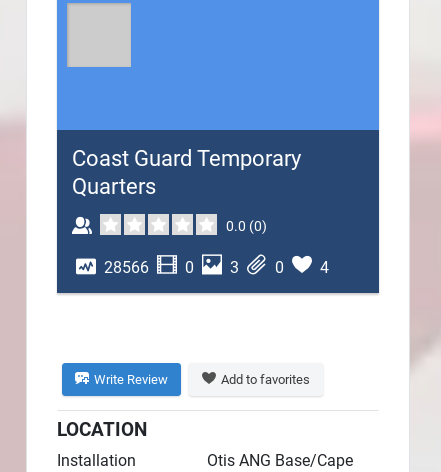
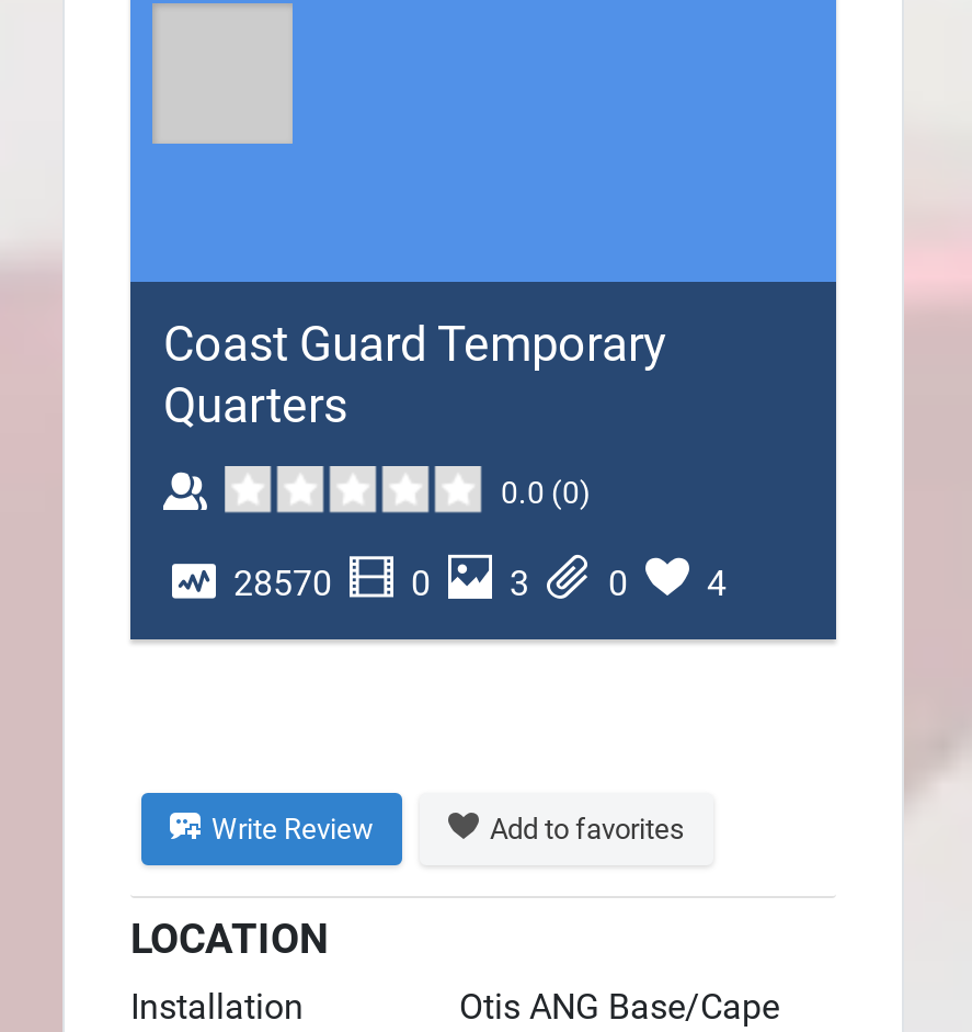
[104,258,329,277] 28566 0 3 0 4 -> [233,563,727,604] 28570 0 3 0 4

